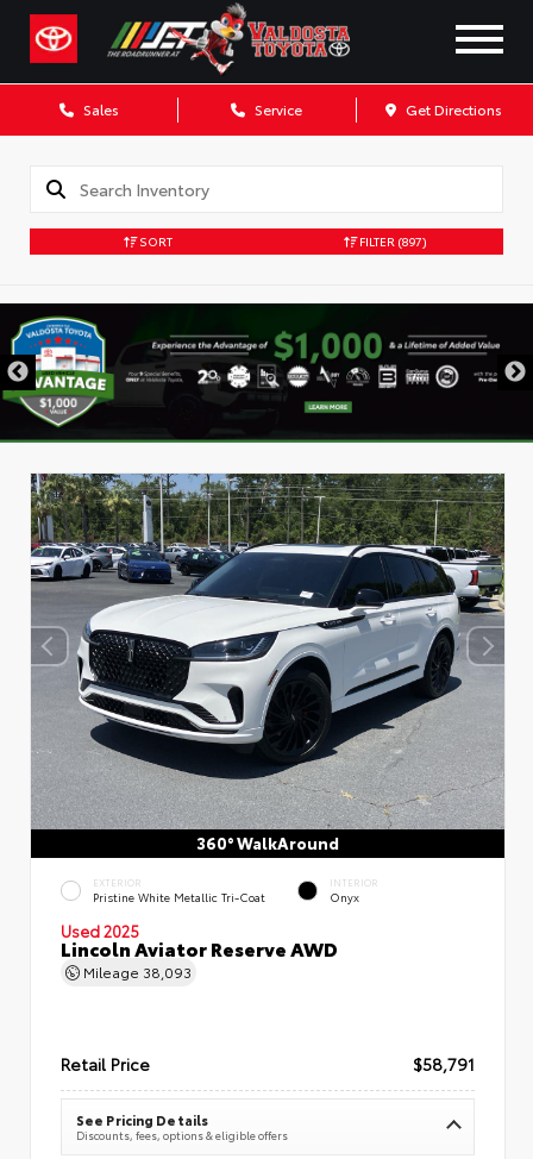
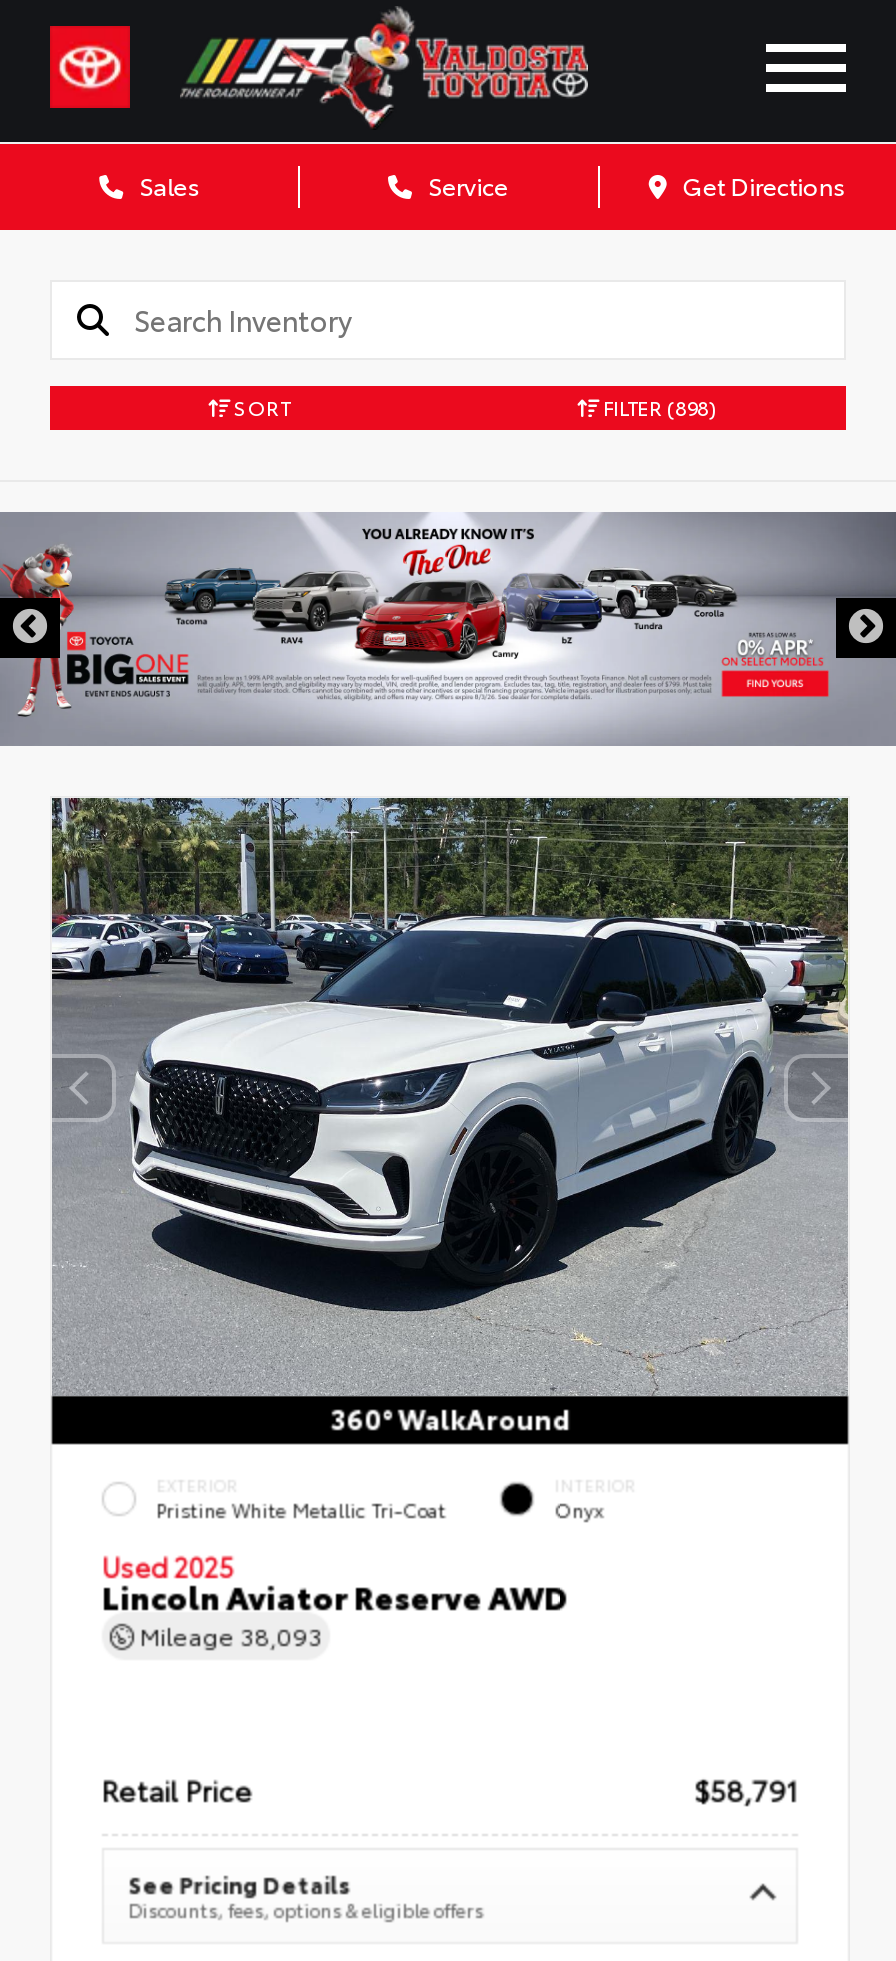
[356,232,427,250] FILTER (897) -> [599,392,717,422] FILTER (898)
[4,302,529,444] [image] -> [6,510,890,746] [image]

